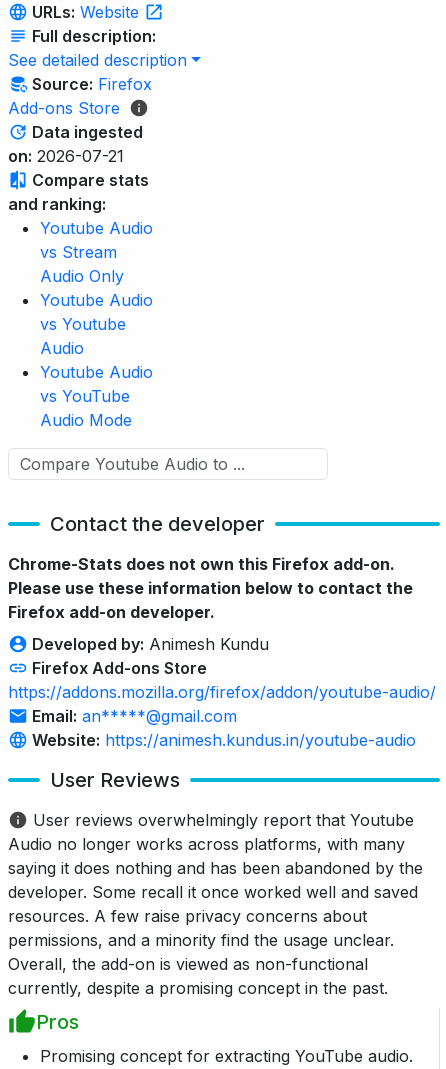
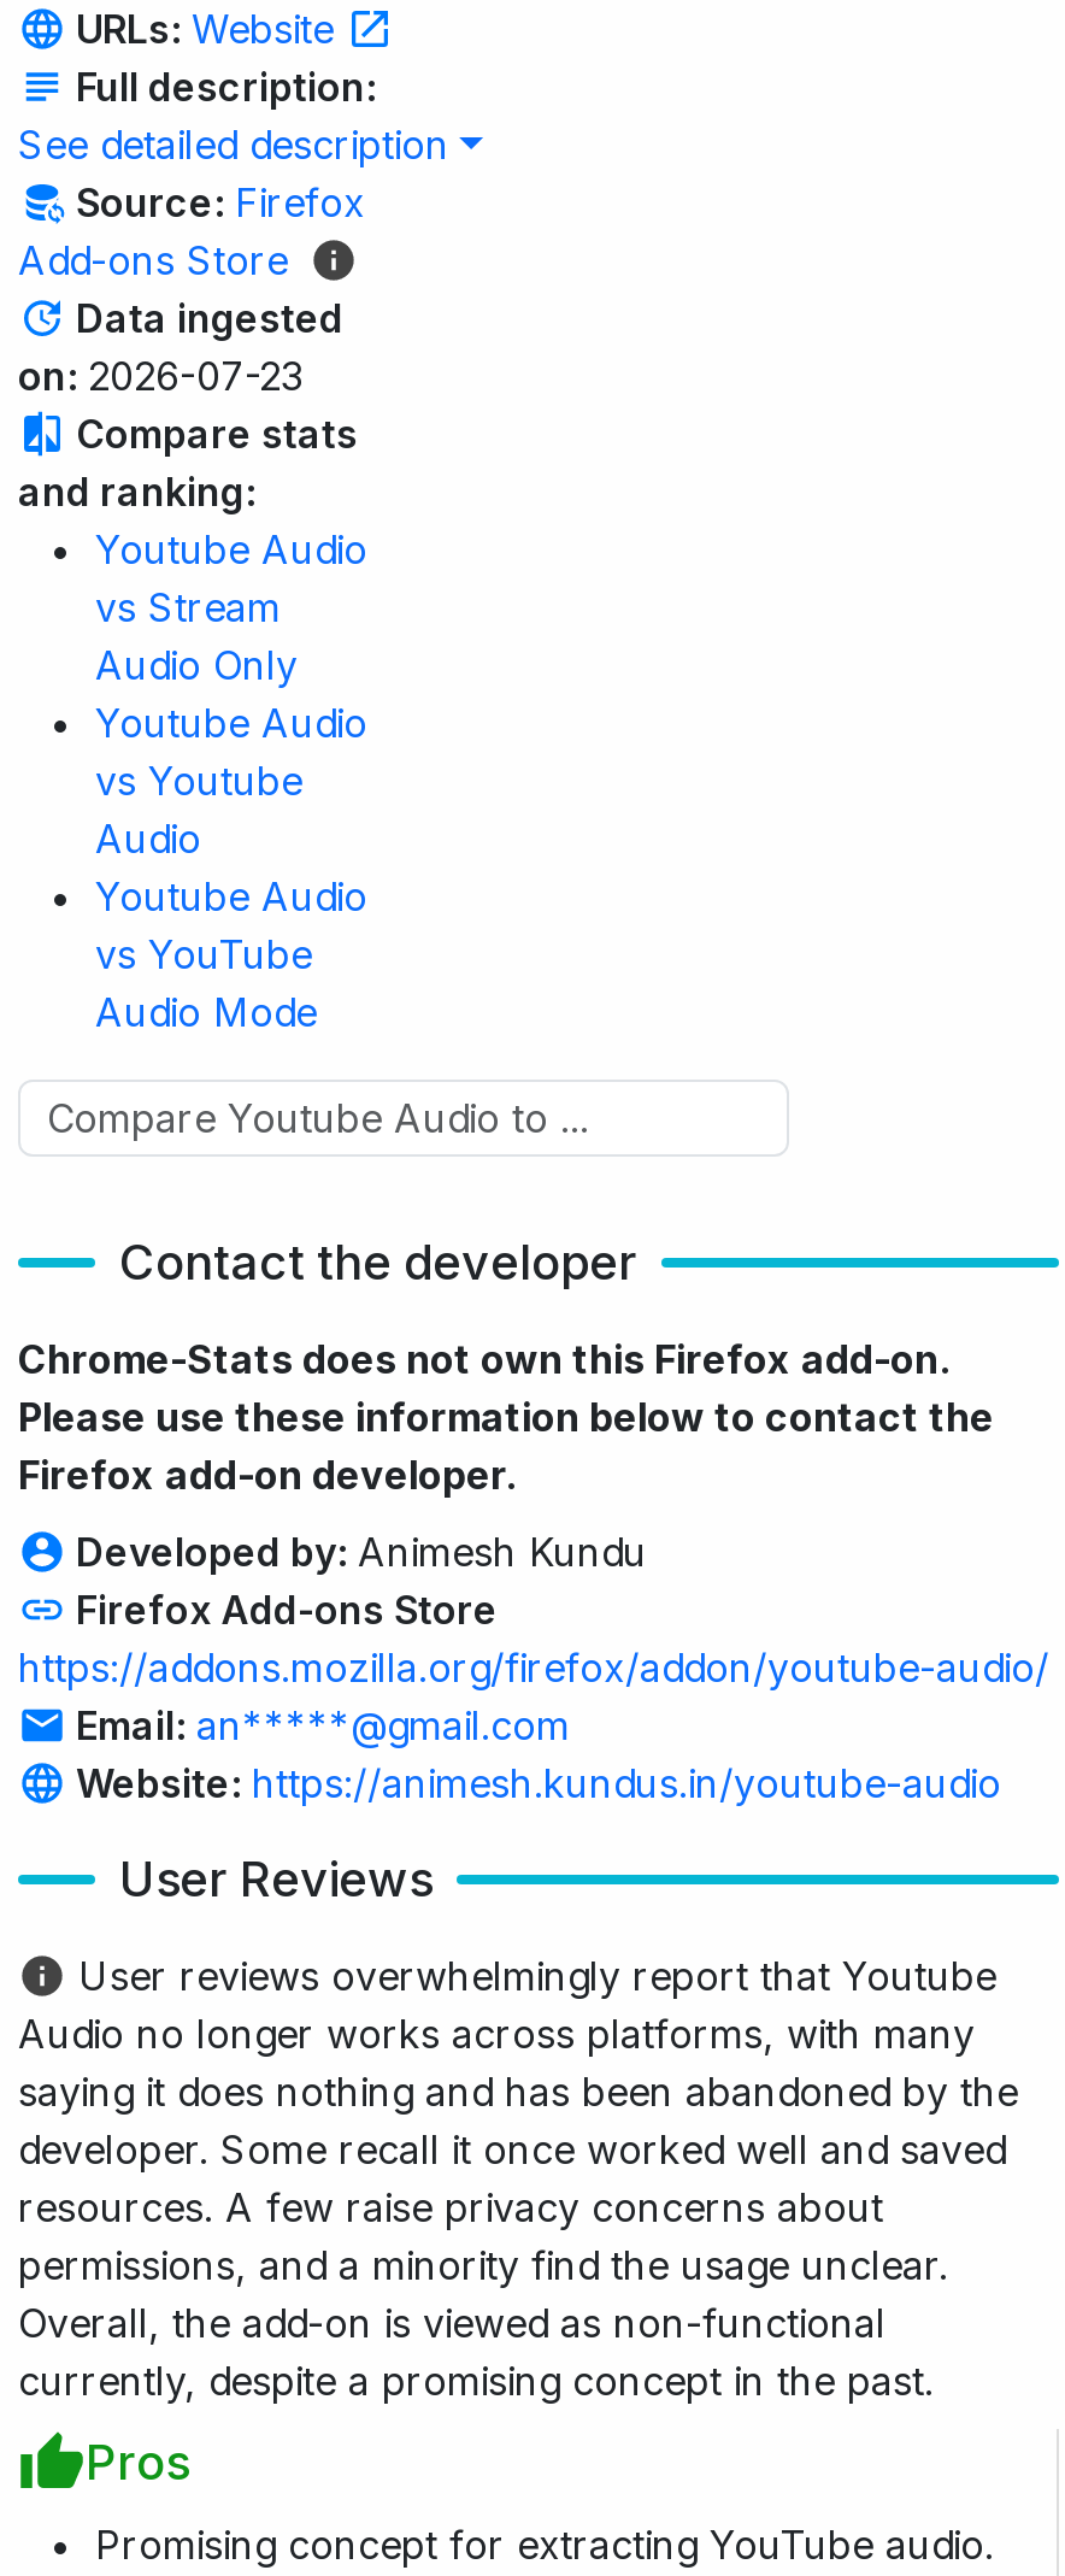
[8,146,124,166] on: 2026-07-21 -> [18,353,302,401] on: 2026-07-23

